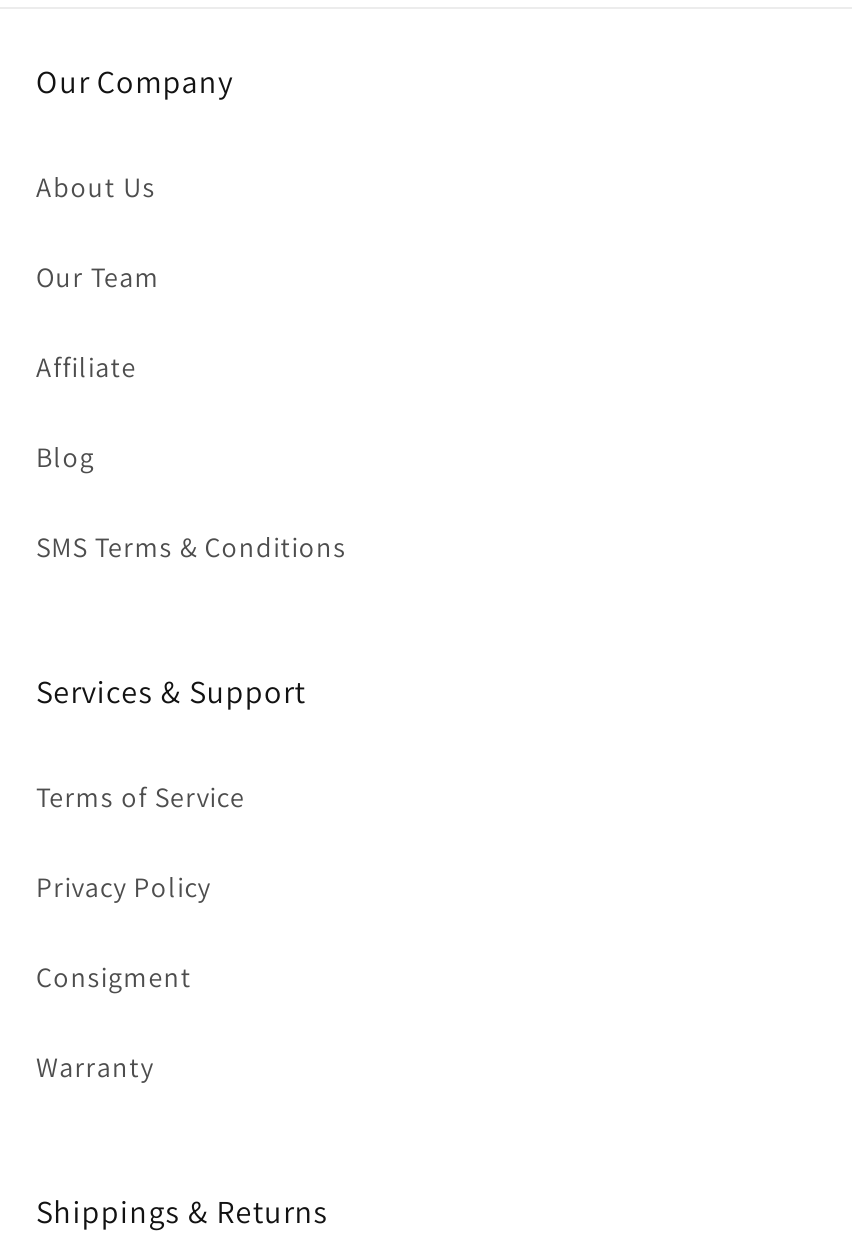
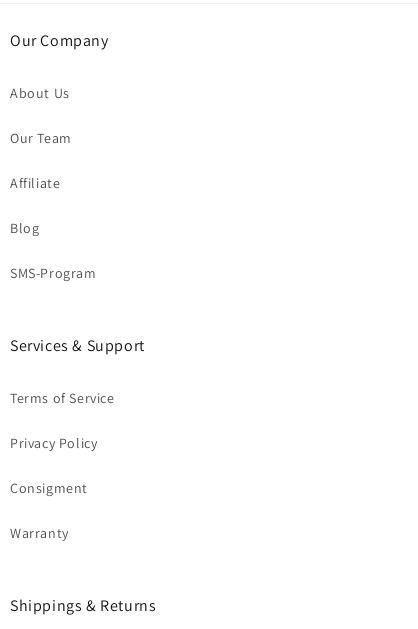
[36,529,346,565] SMS Terms & Conditions -> [10,264,97,282] SMS-Program

